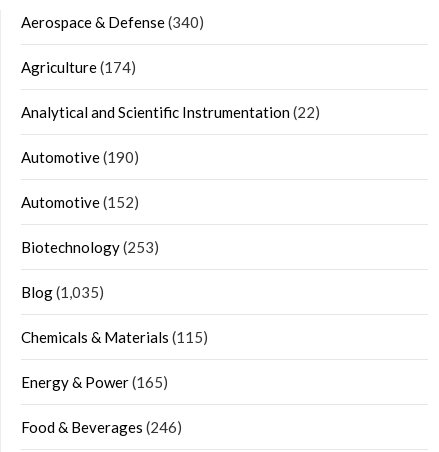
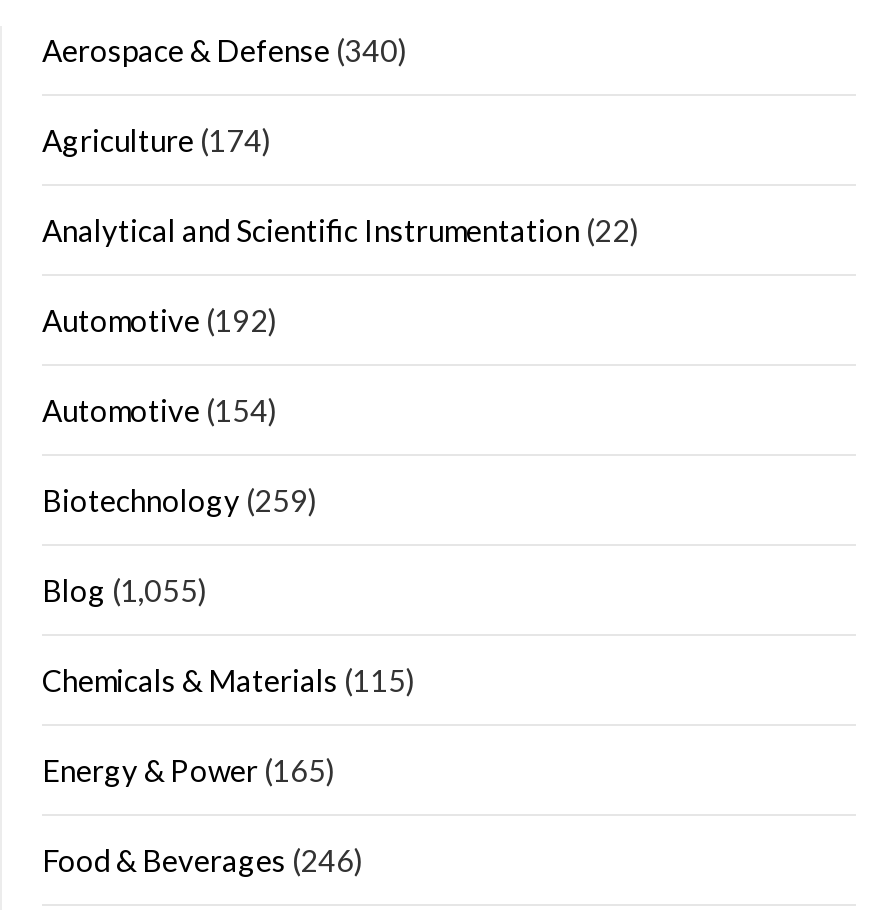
[21,148,139,166] Automotive (190) -> [42,302,278,338] Automotive (192)
[21,193,139,211] Automotive (152) -> [42,392,278,428] Automotive (154)
[21,238,159,256] Biotechnology (253) -> [42,482,318,518] Biotechnology (259)
[21,283,104,301] Blog (1,035) -> [42,572,208,608] Blog (1,055)

